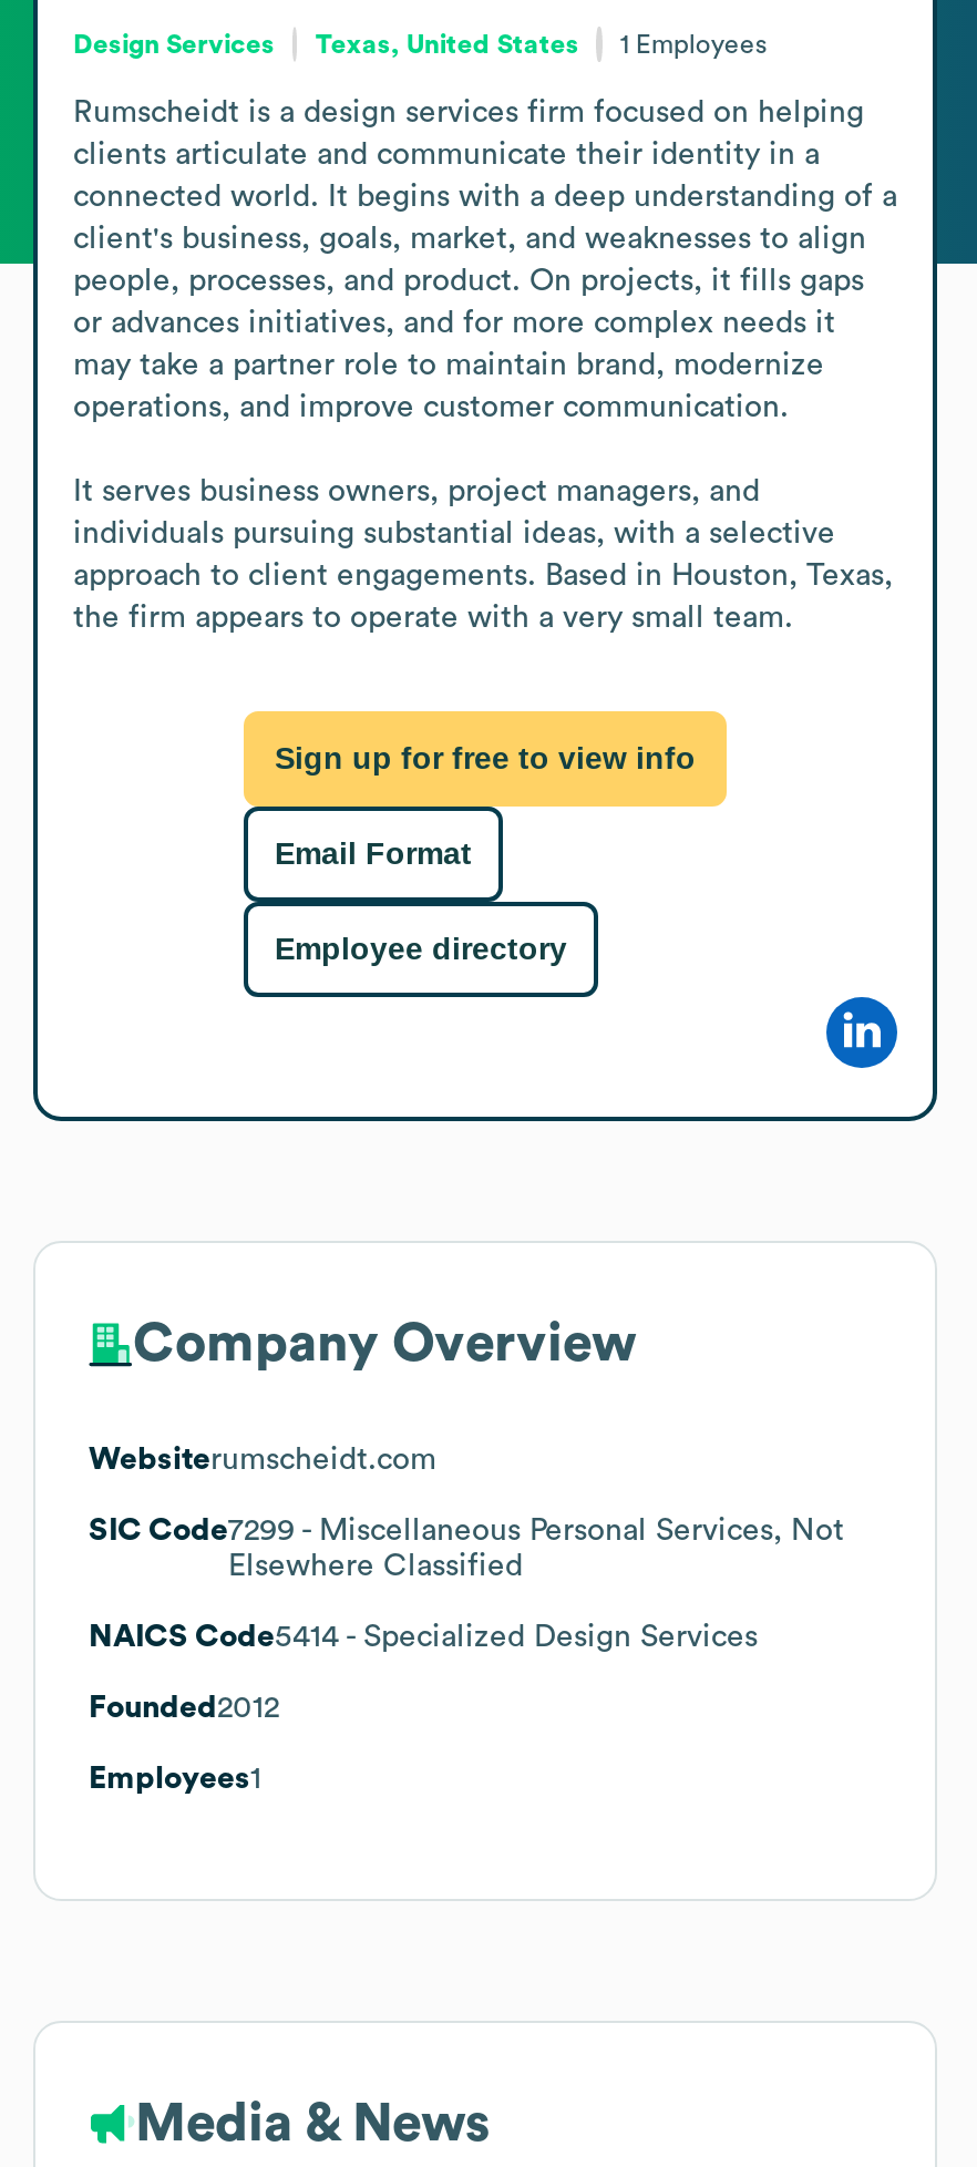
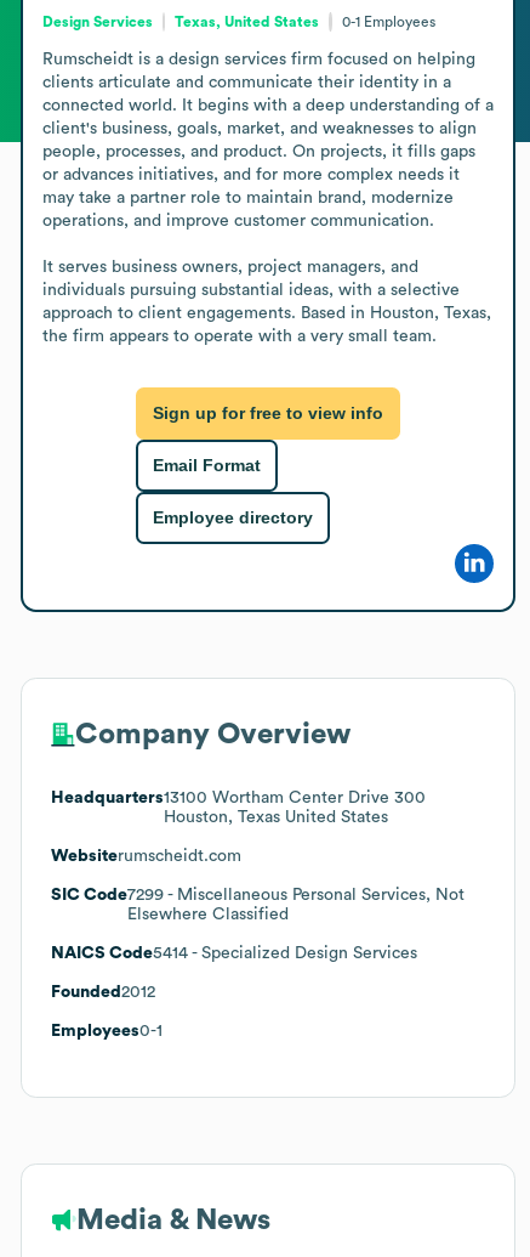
[73,30,766,57] Design Services Texas, United States 1 Employees -> [42,14,435,29] Design Services Texas, United States 0-1 Employees
none -> [51,789,426,826] Headquarters13100 Wortham Center Drive 300 | Houston, Texas United States
[89,1764,261,1795] Employees1 -> [51,1022,163,1039] Employees0-1

